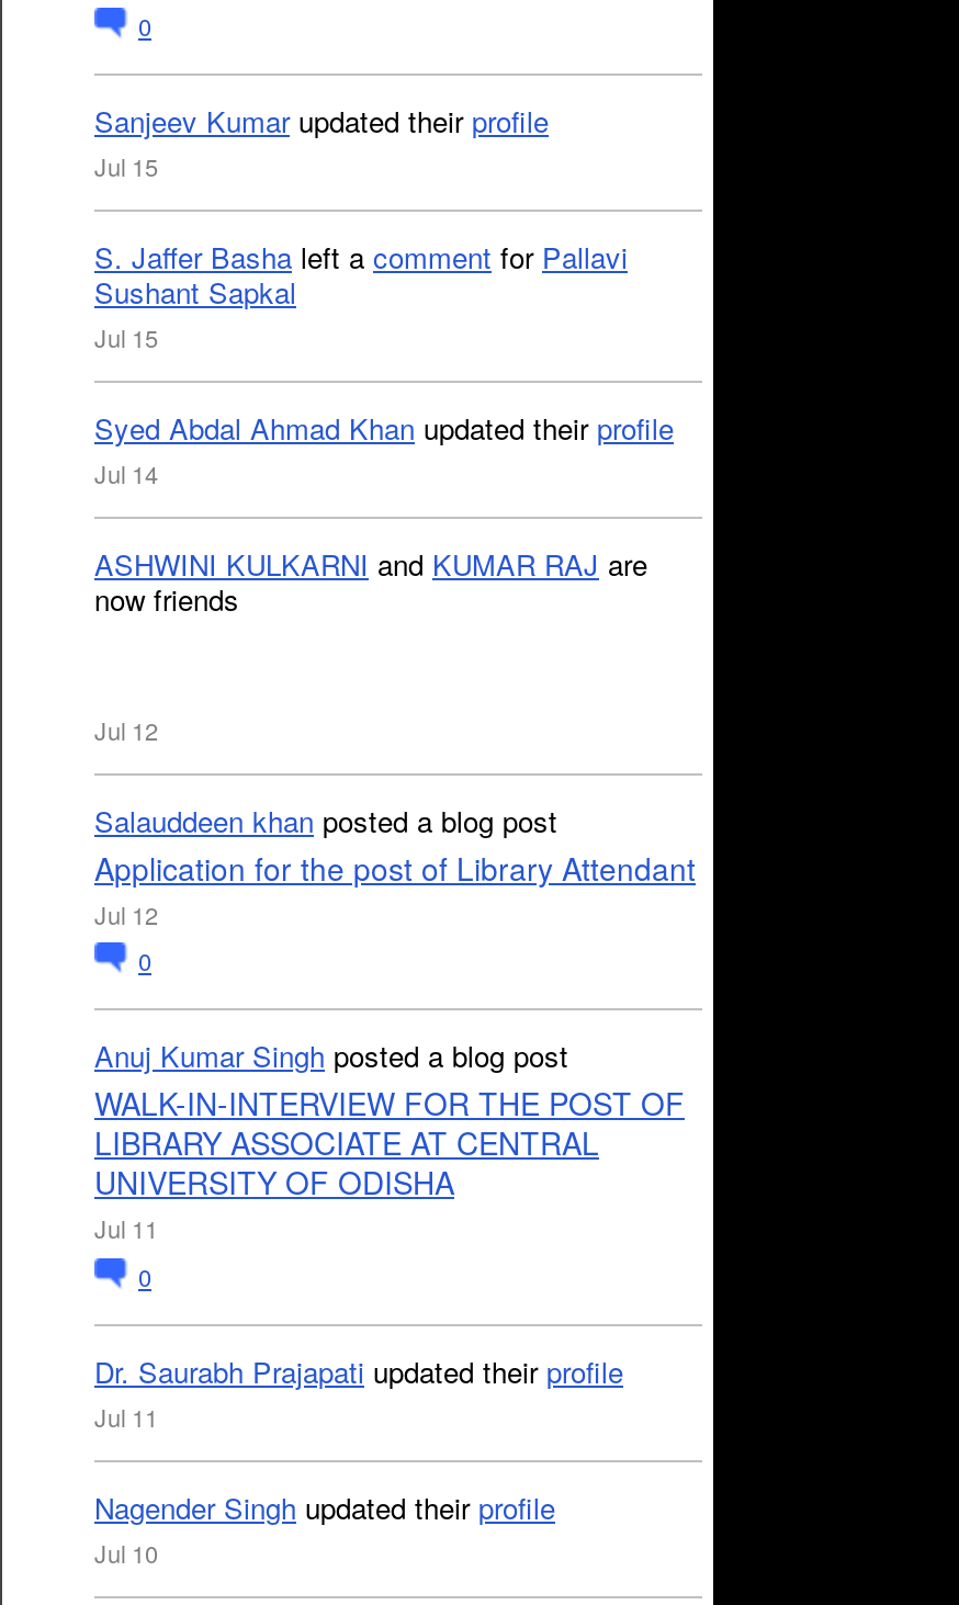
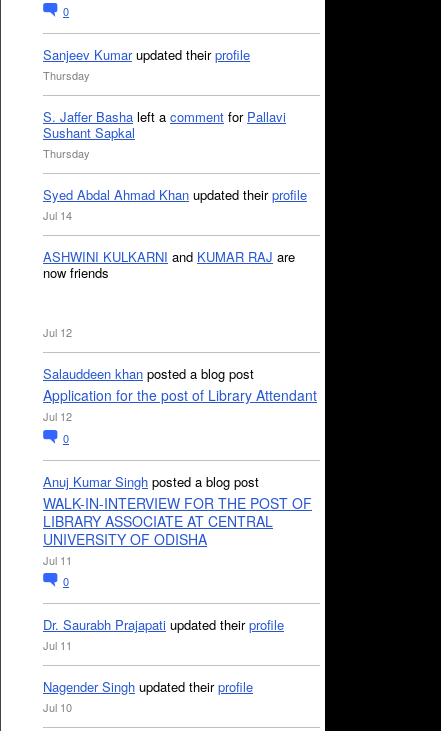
[94,148,158,183] Jul 15 -> [43,67,90,83] Thursday
[94,319,158,354] Jul 15 -> [43,145,90,161] Thursday

